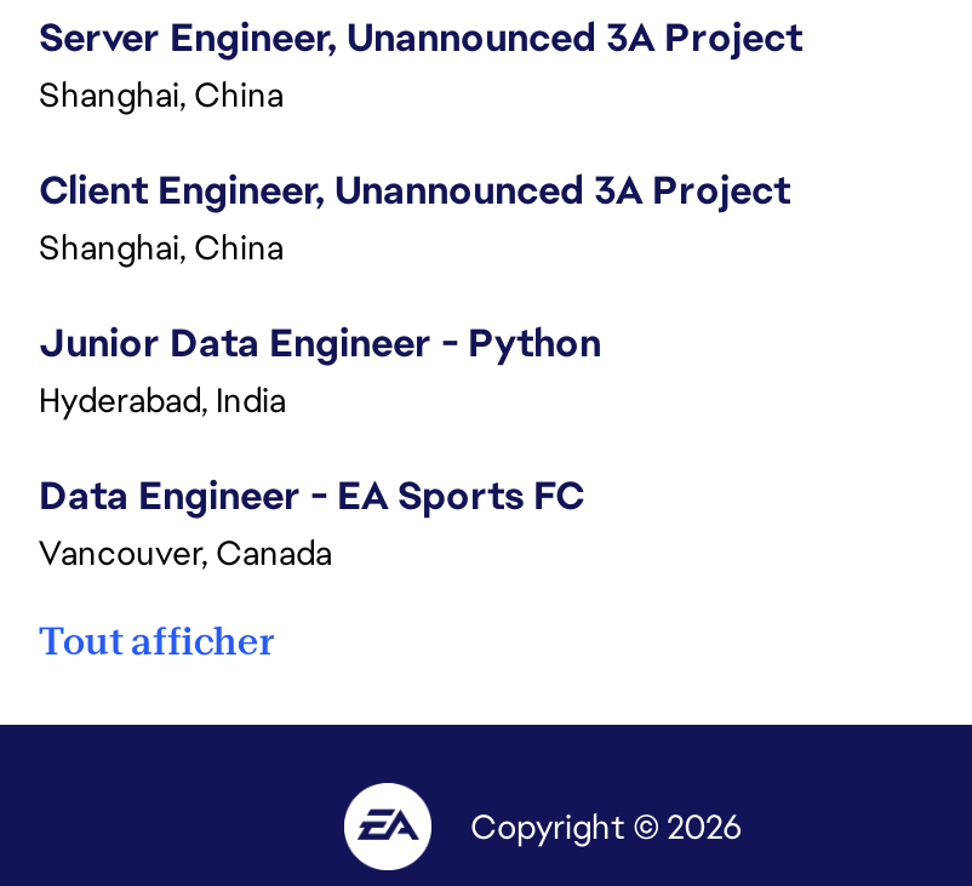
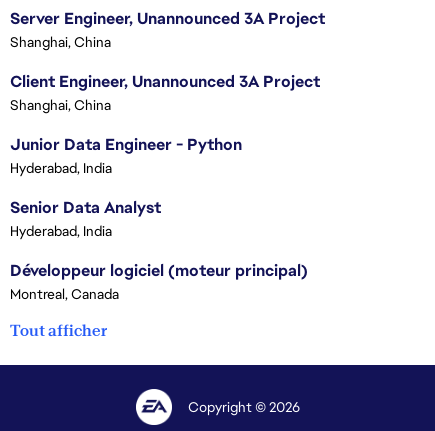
[39,470,584,575] Data Engineer - EA Sports FC | Vancouver, Canada -> [10,197,308,303] Senior Data Analyst | Hyderabad, India | Développeur logiciel (moteur principal) | Montreal, Canada

